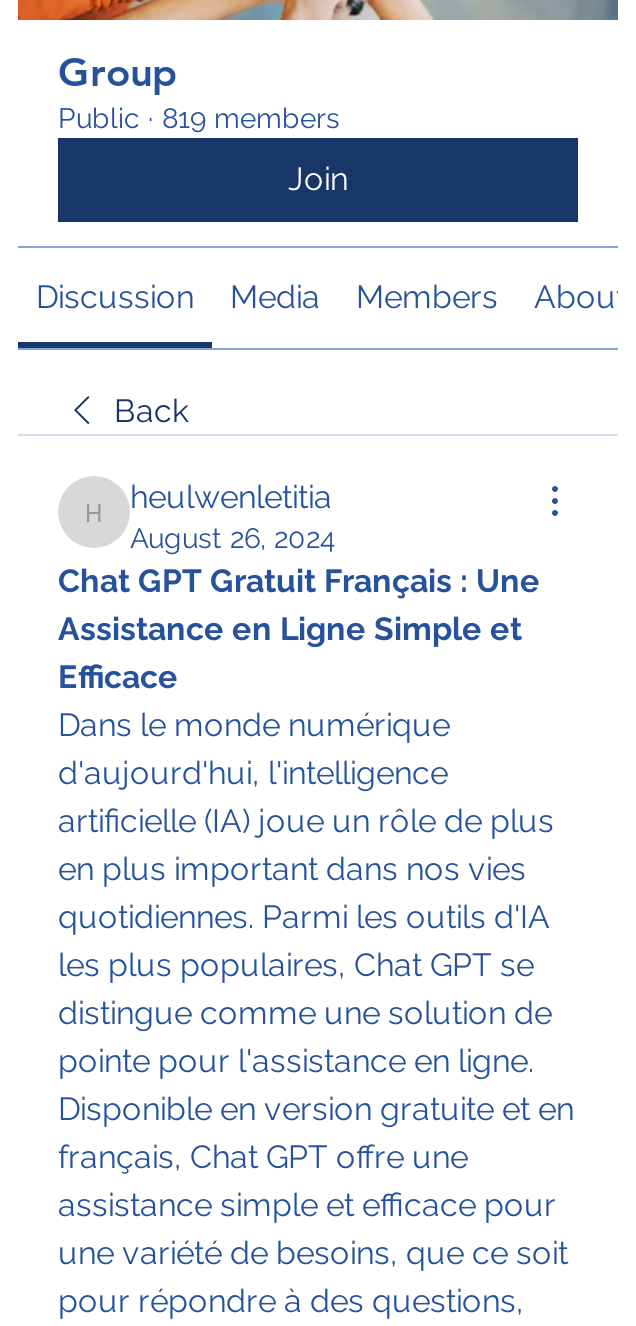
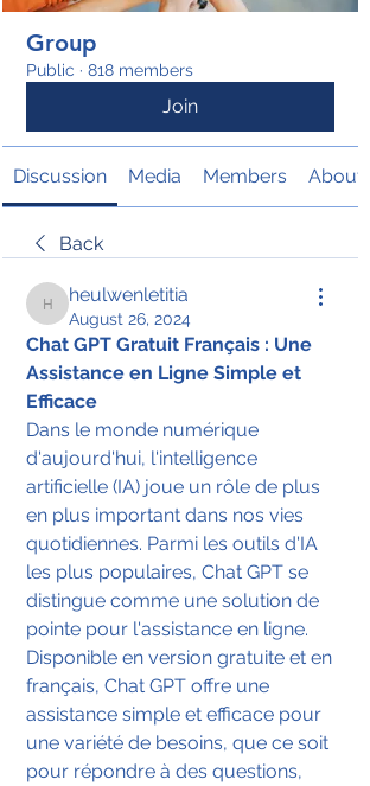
[58,102,340,134] Public · 819 members -> [26,60,193,79] Public · 818 members

